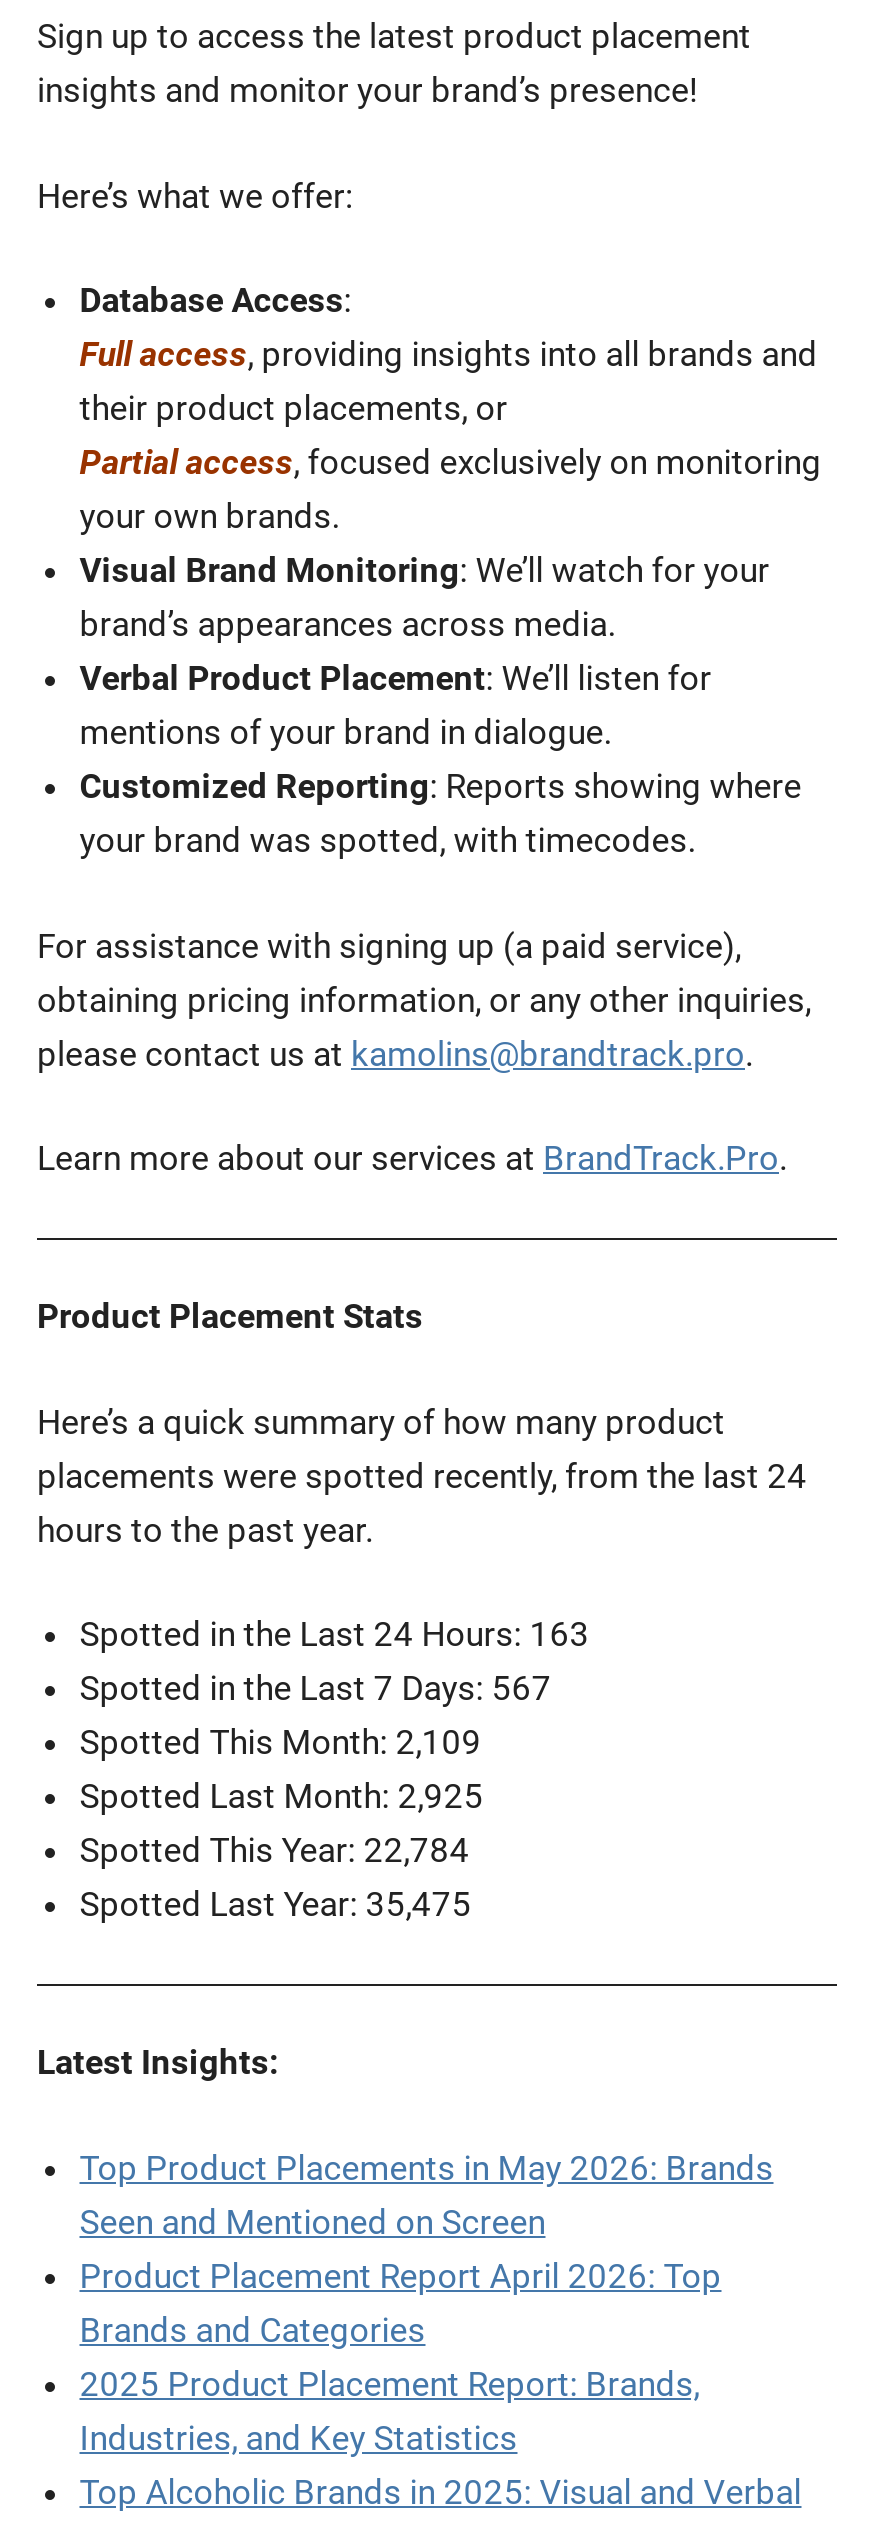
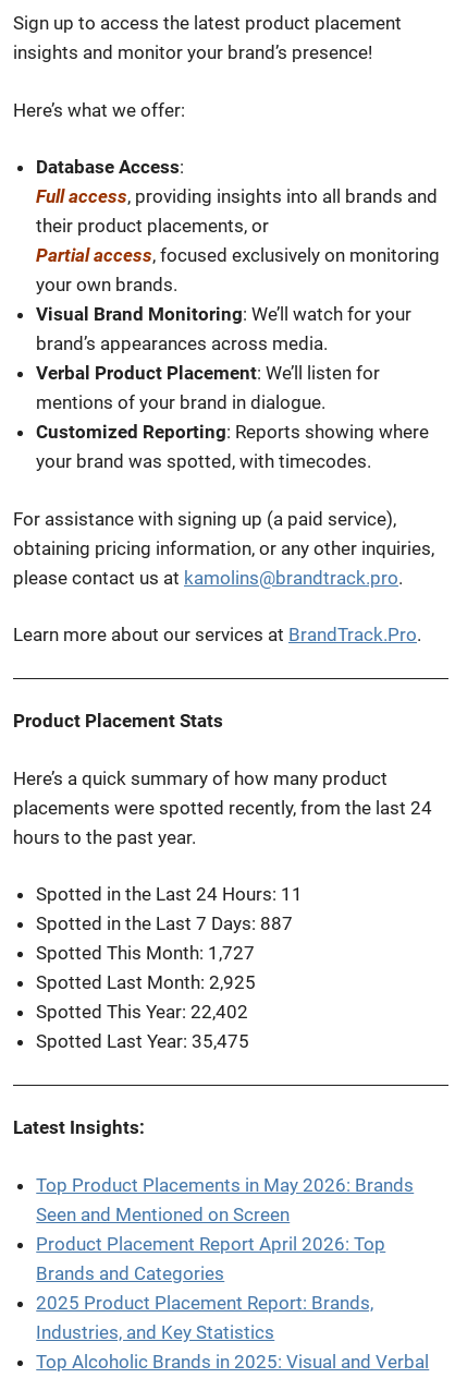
[79,1614,589,1654] Spotted in the Last 24 Hours: 163 -> [36,883,303,905] Spotted in the Last 24 Hours: 11
[79,1668,551,1708] Spotted in the Last 7 Days: 567 -> [36,913,293,934] Spotted in the Last 7 Days: 887
[79,1722,481,1762] Spotted This Month: 2,109 -> [36,942,255,964] Spotted This Month: 1,727
[79,1830,469,1870] Spotted This Year: 22,784 -> [36,1001,248,1023] Spotted This Year: 22,402

